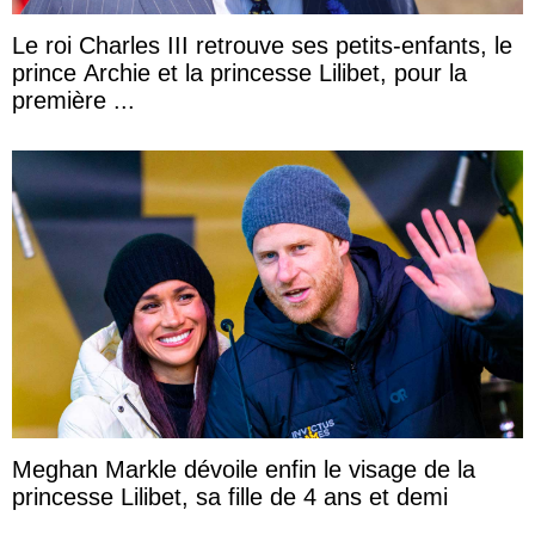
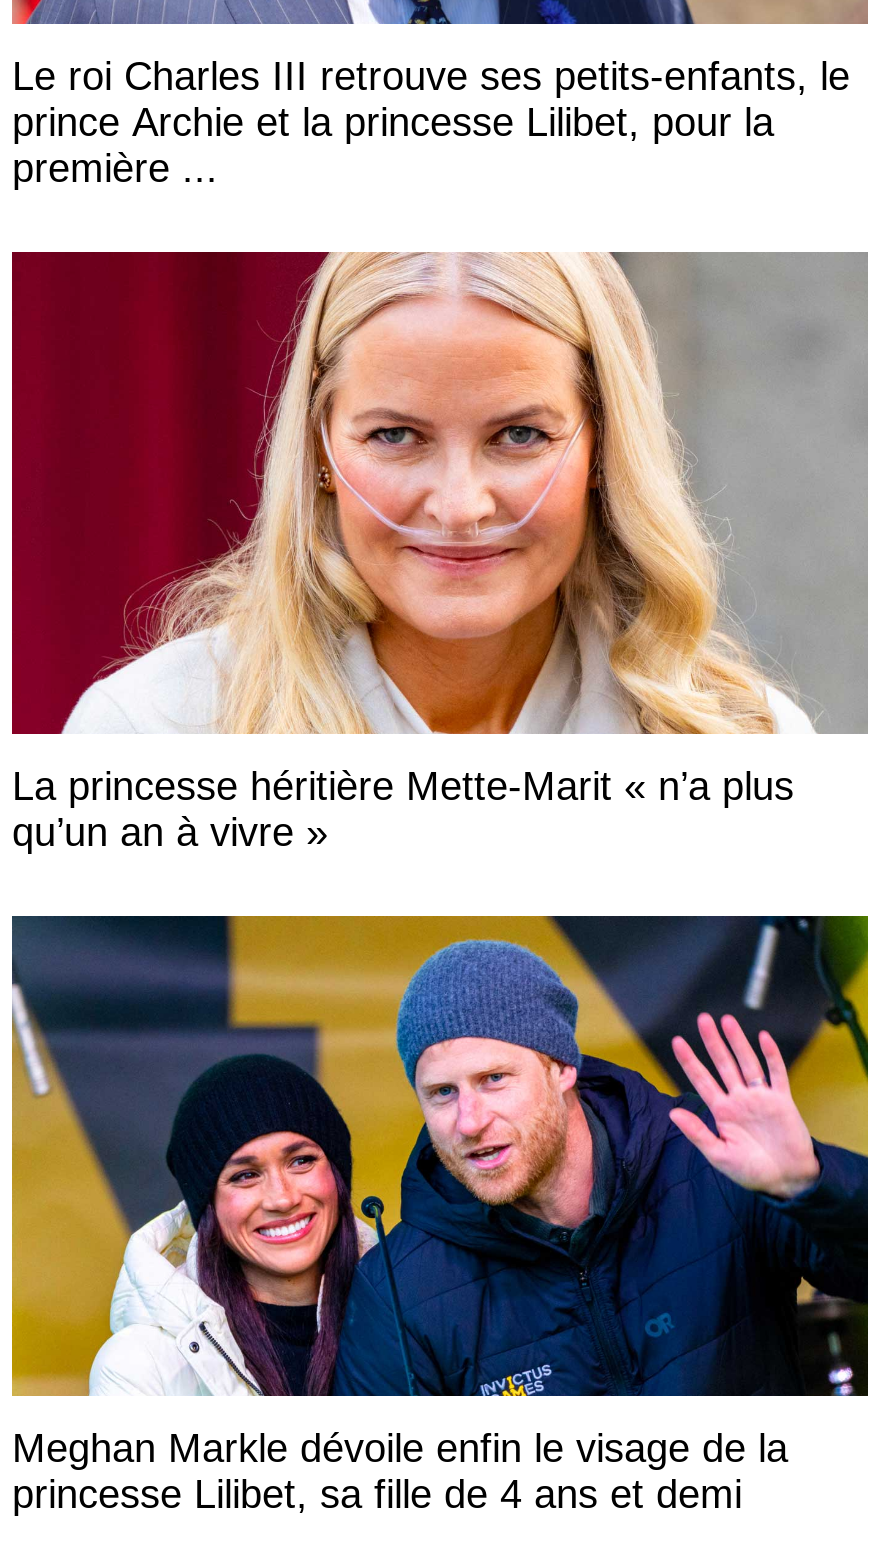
none -> [10,250,868,853] [image] | La princesse héritière Mette-Marit « n’a plus | qu’un an à vivre »

